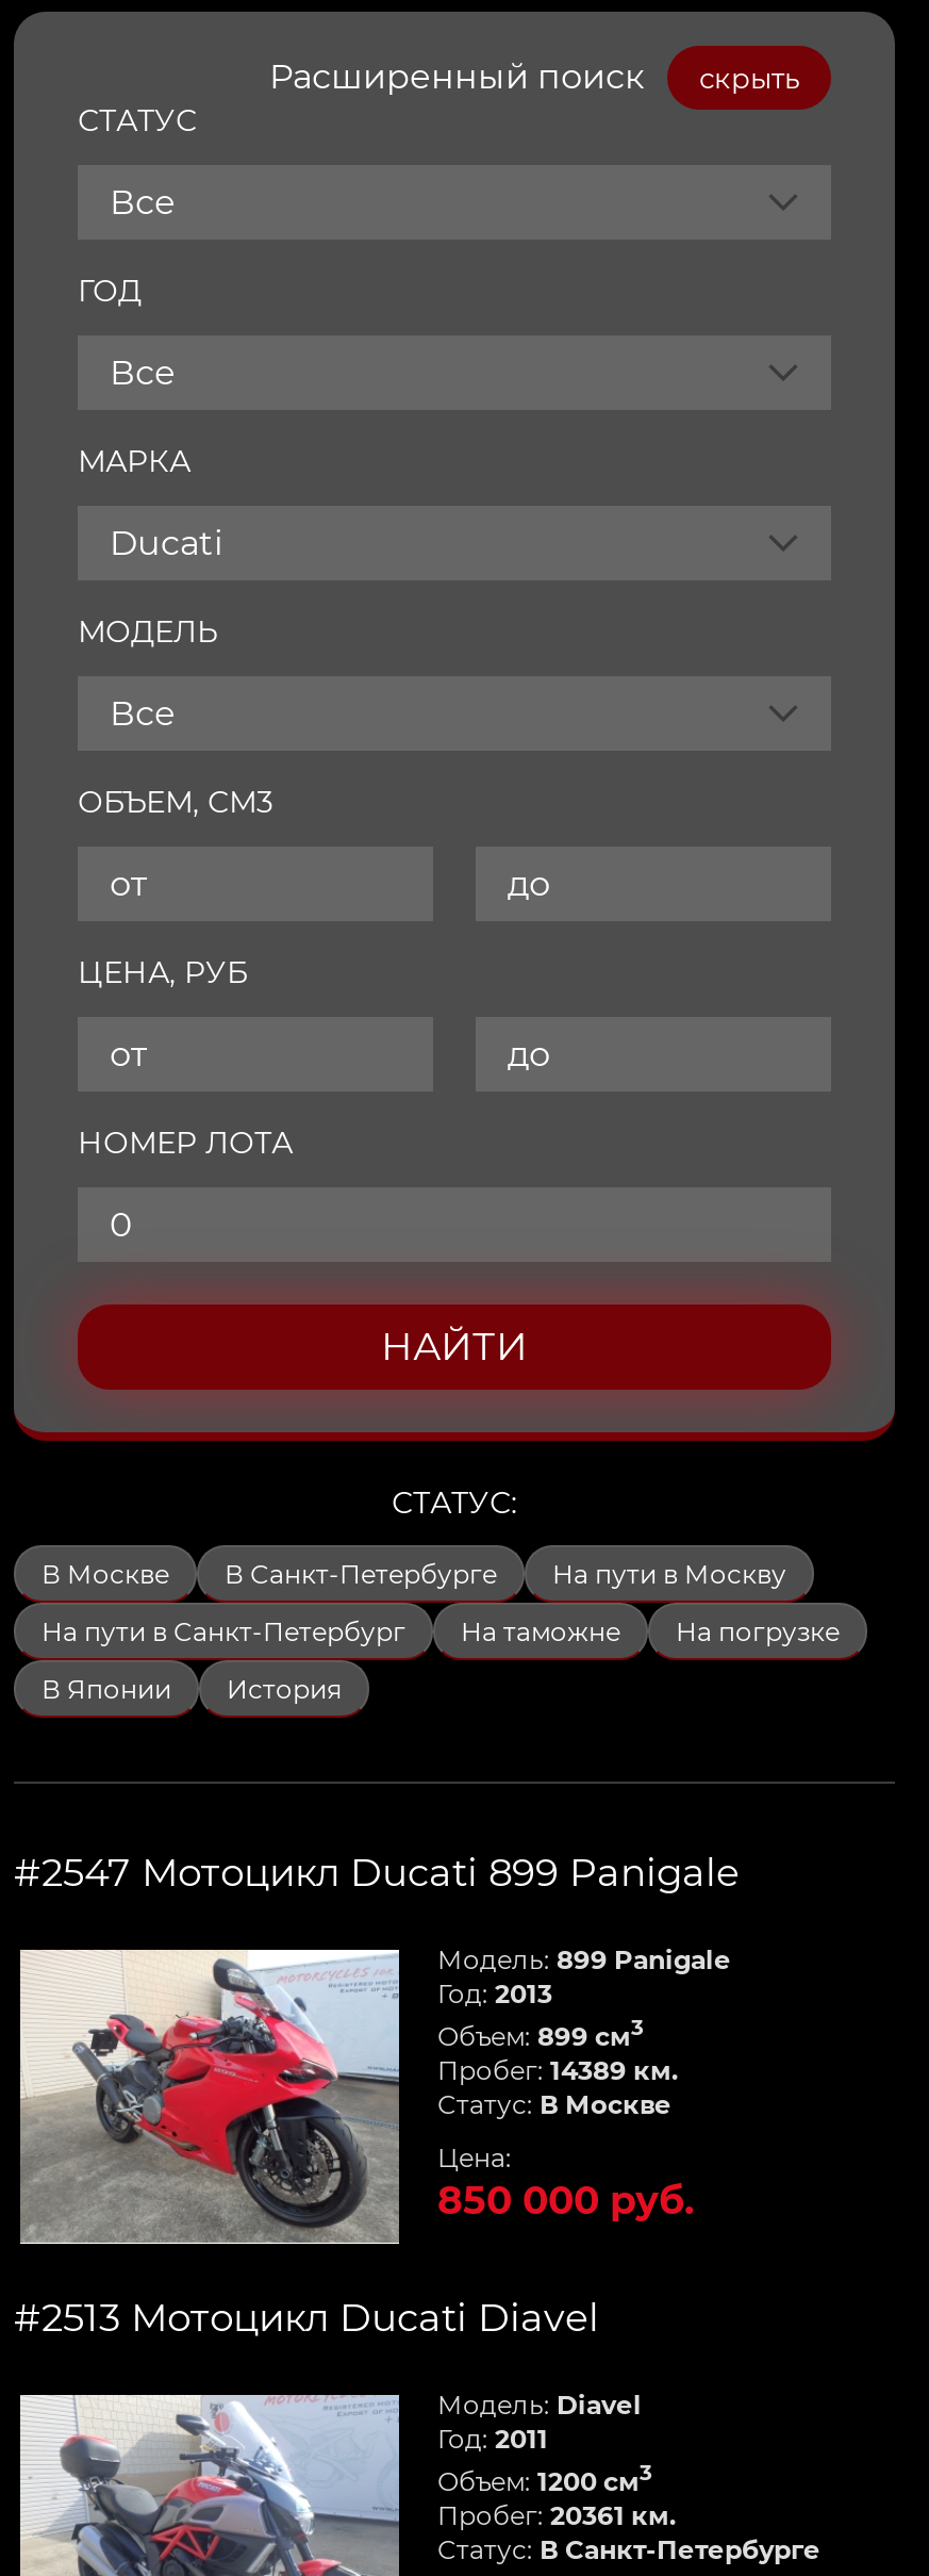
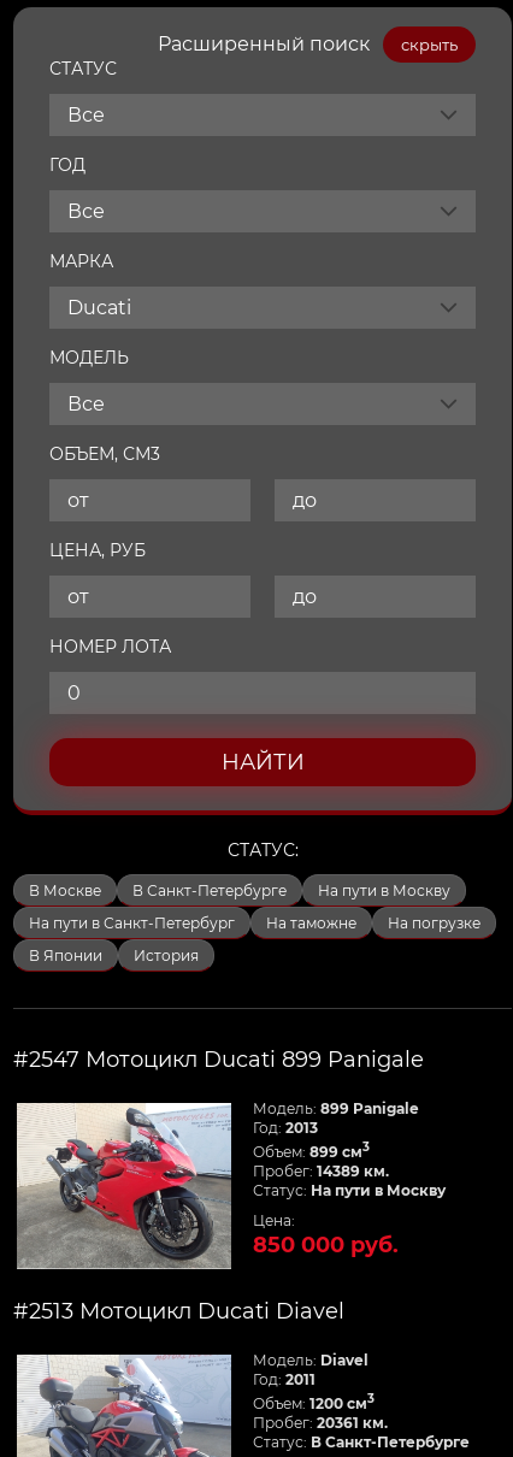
[437,2088,671,2120] Статус: В Москве -> [253,1181,446,1199] Статус: На пути в Москву

